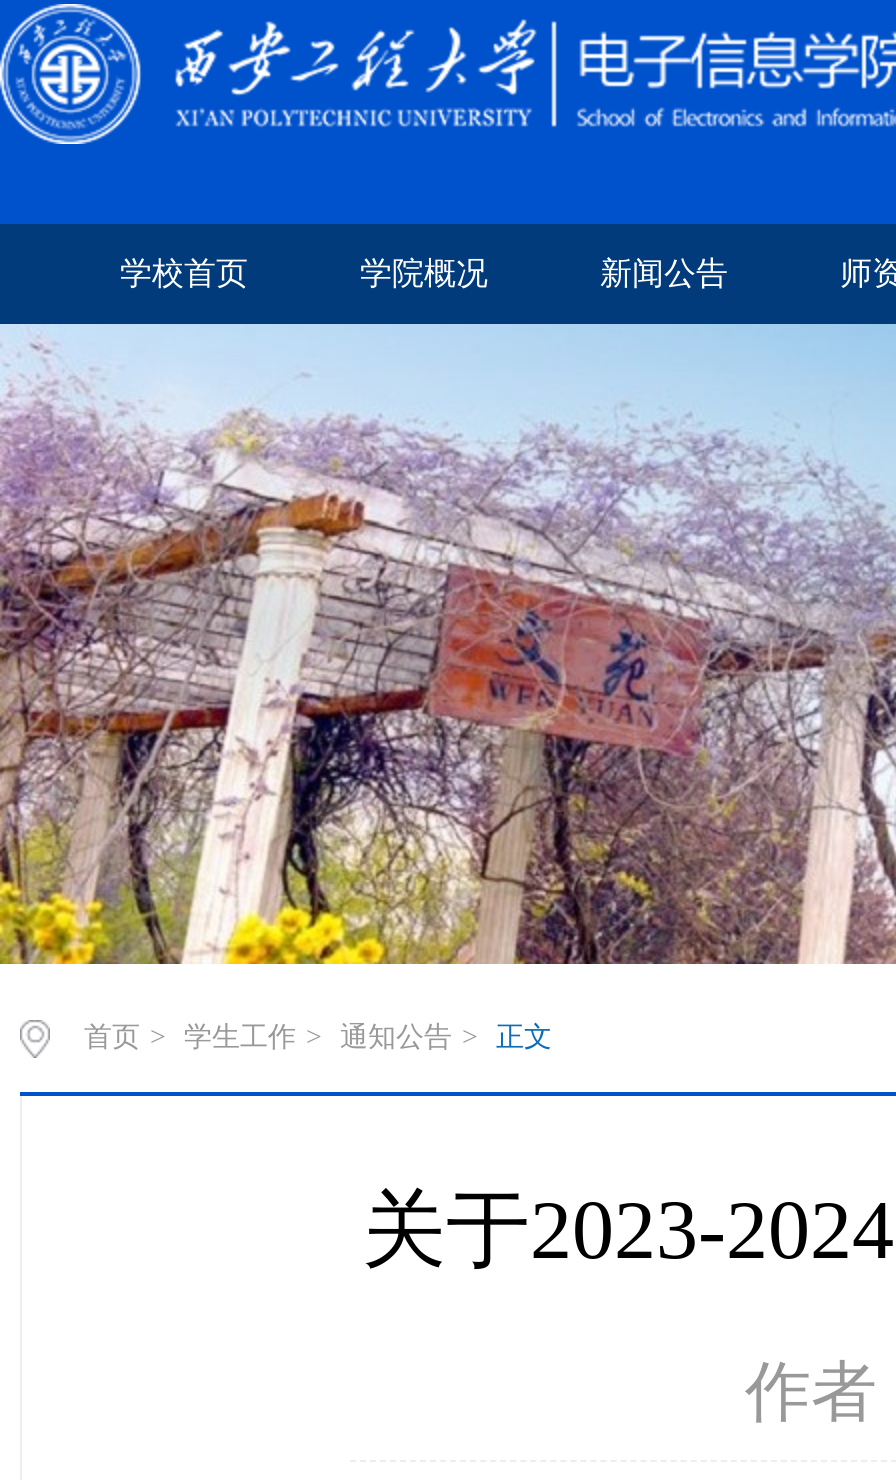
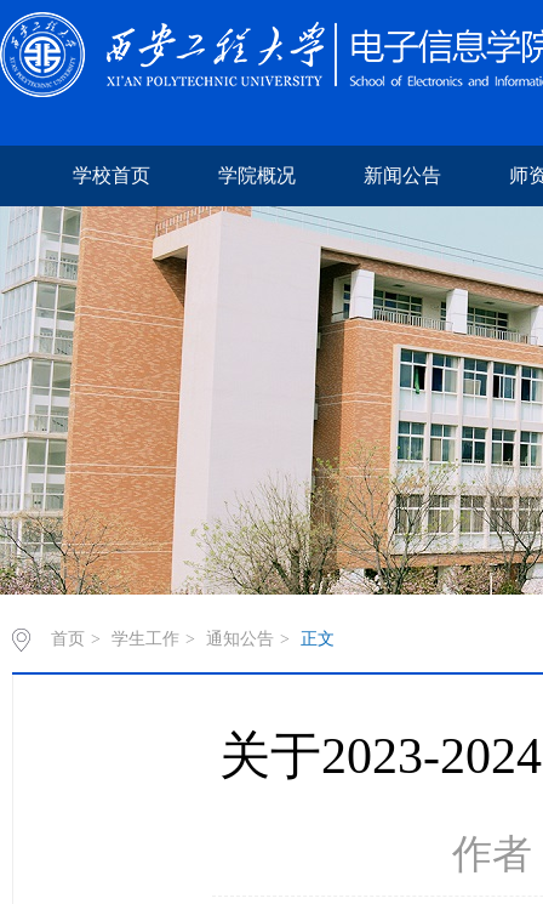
[6,322,890,966] [image] -> [4,205,539,596] [image]

